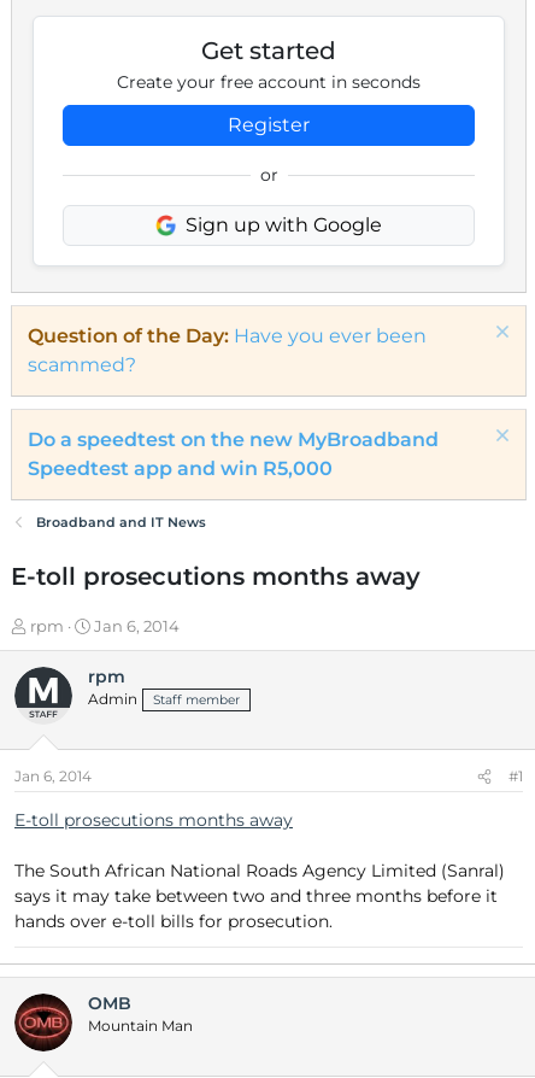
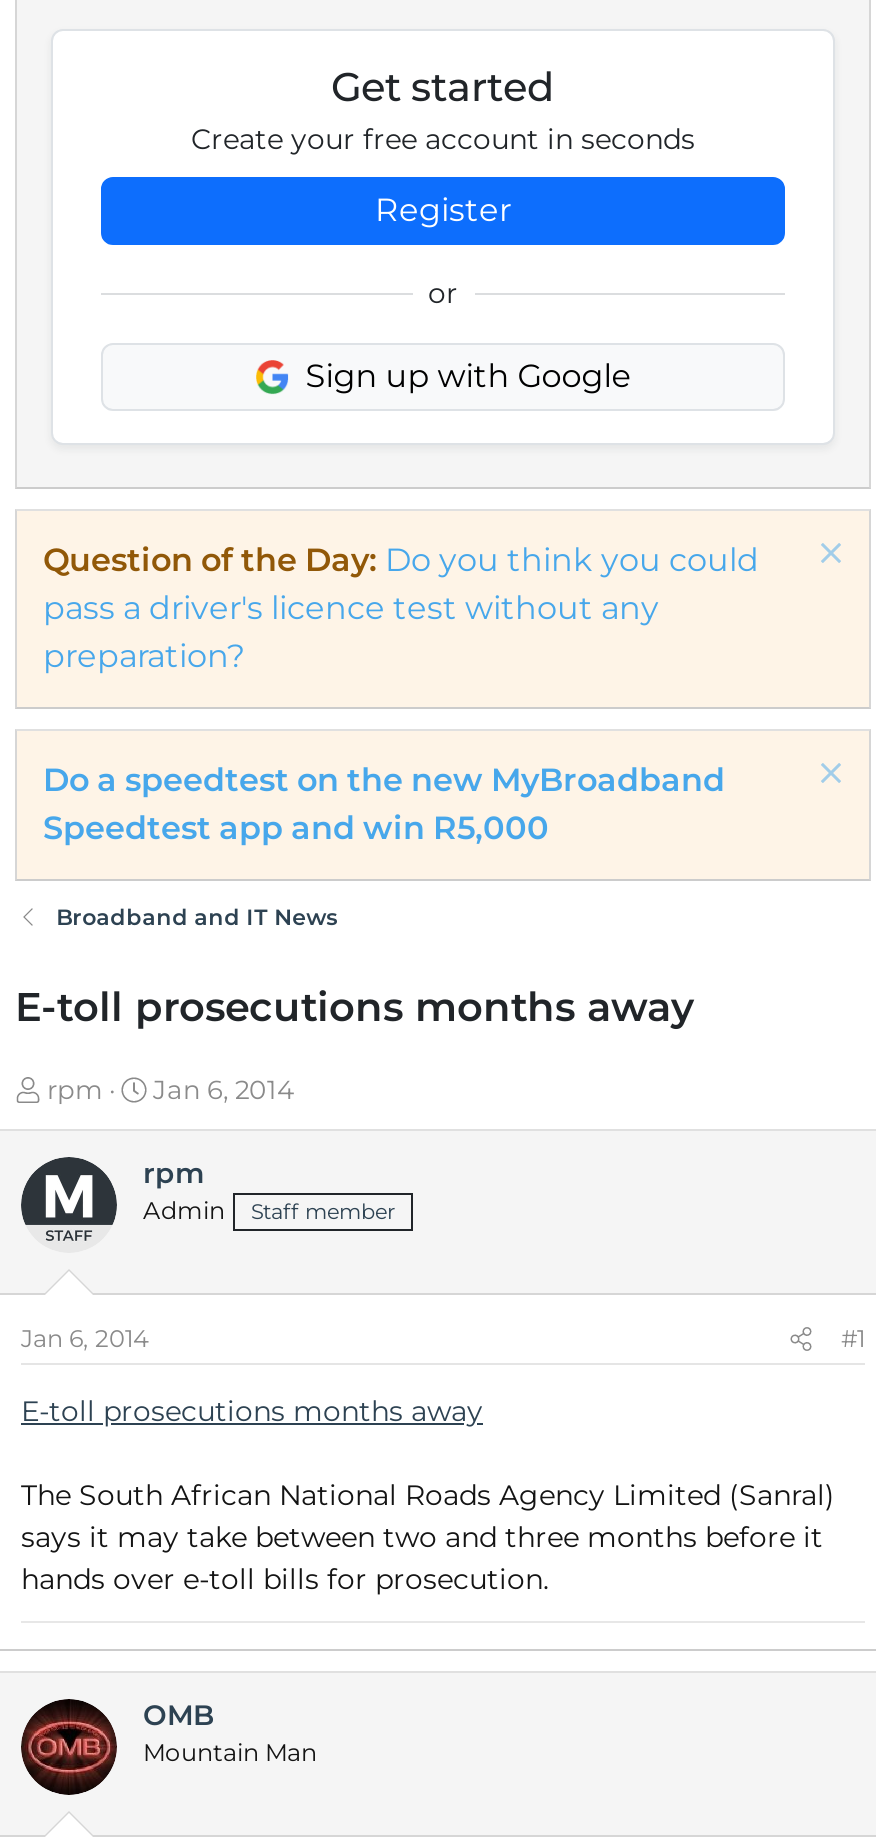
[28,324,427,376] Question of the Day: Have you ever been | scammed? -> [43,541,759,675] Question of the Day: Do you think you could | pass a driver's licence test without any | preparation?

